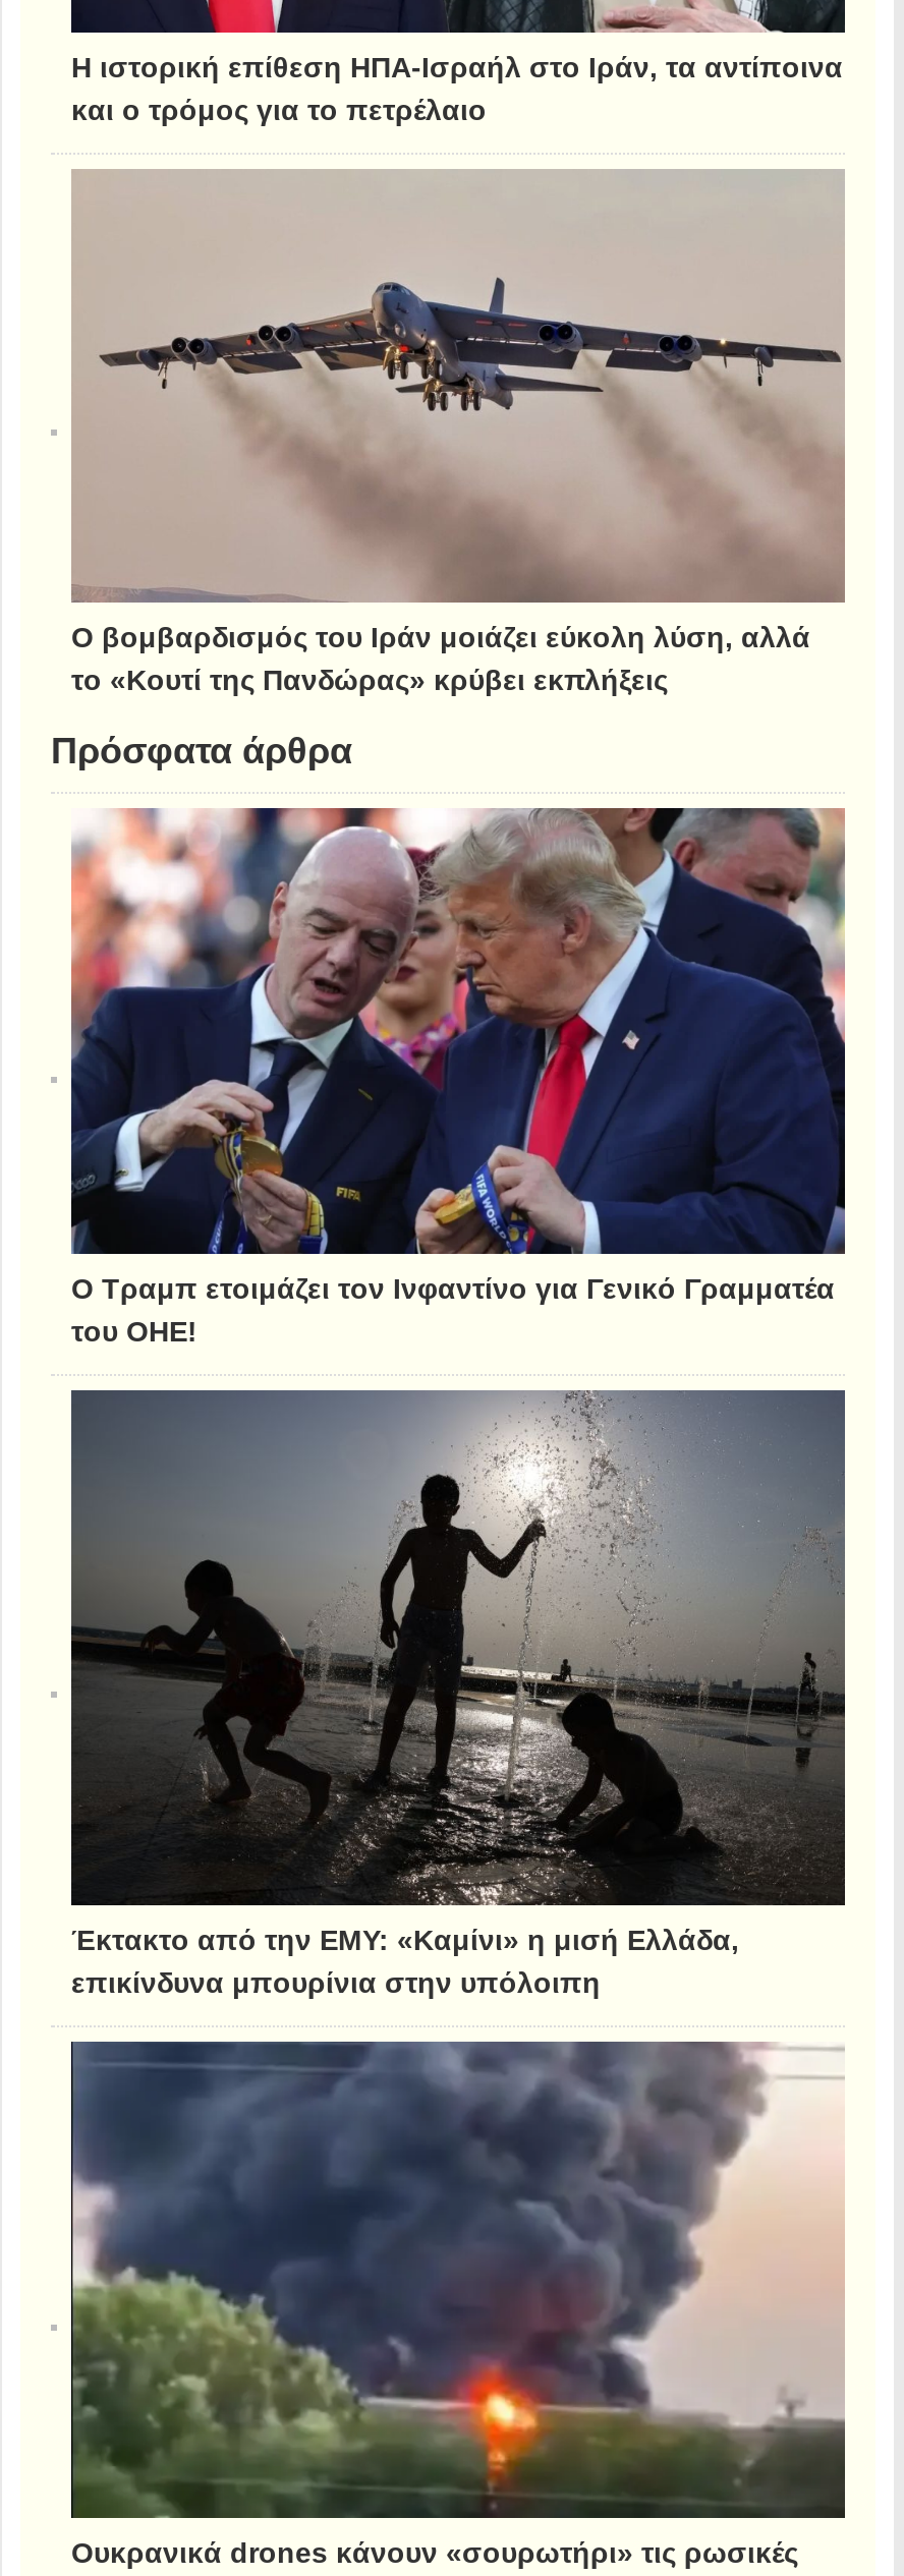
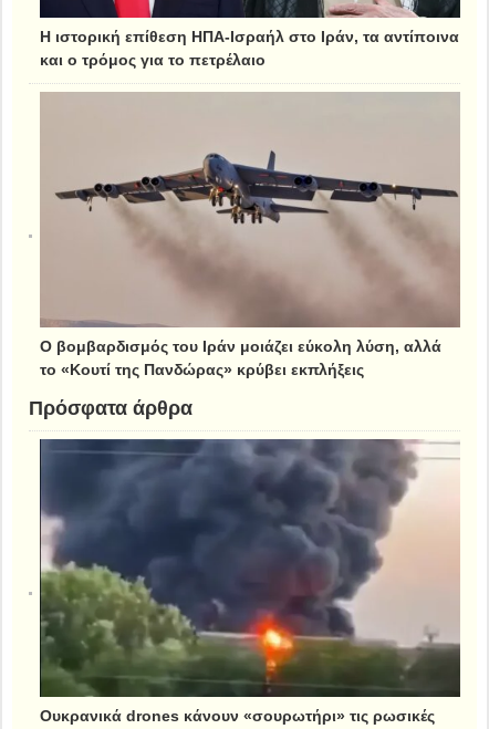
[51,806,845,1344] [image] | Ο Τραμπ ετοιμάζει τον Ινφαντίνο για Γενικό Γραμματέα | του ΟΗΕ! -> none
[51,1388,847,1996] [image] | Έκτακτο από την ΕΜΥ: «Καμίνι» η μισή Ελλάδα, | επικίνδυνα μπουρίνια στην υπόλοιπη -> none

